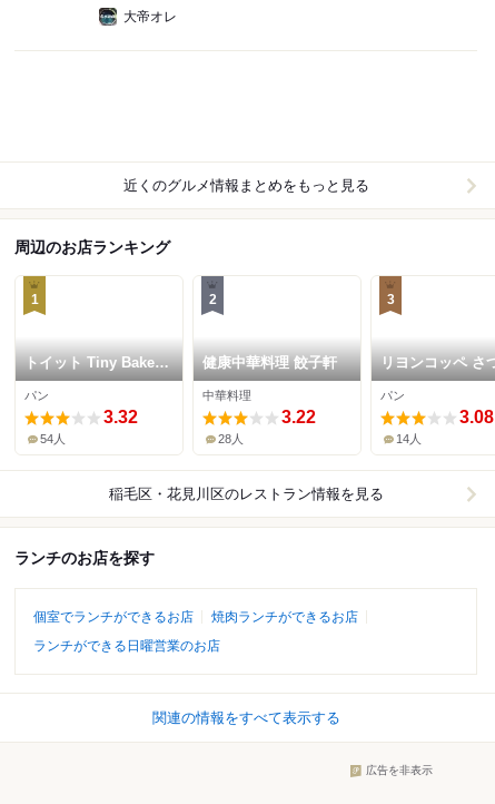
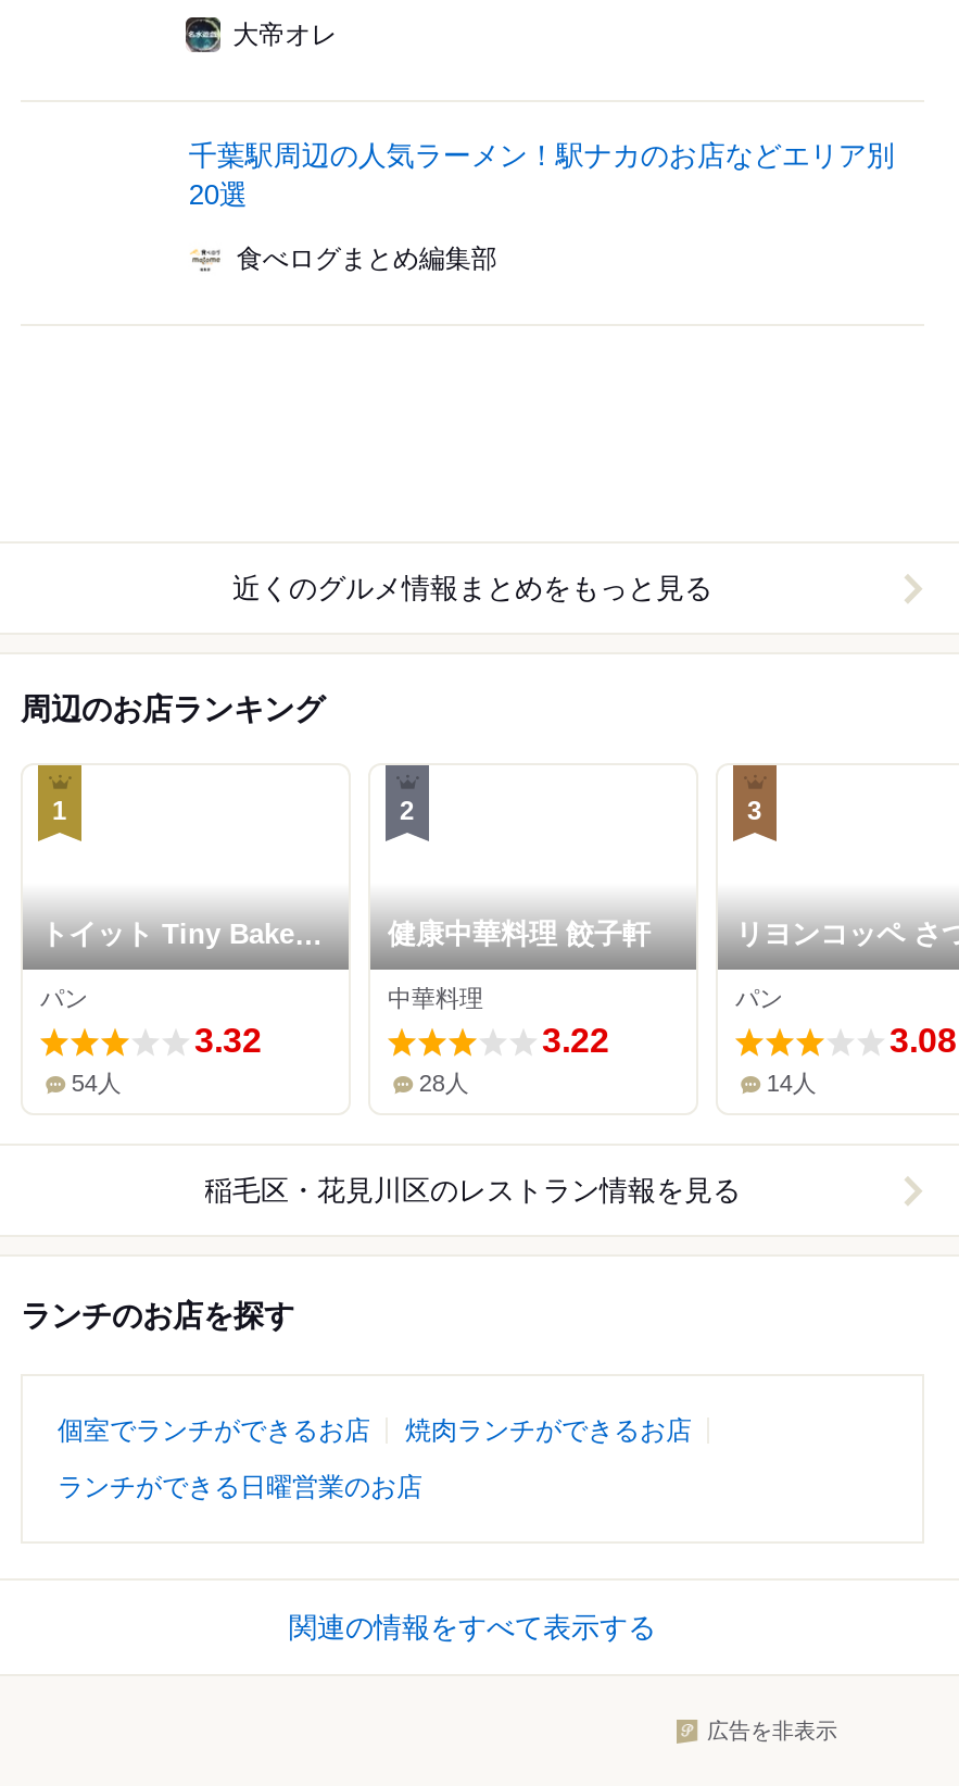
none -> [189,140,894,275] 千葉駅周辺の人気ラーメン！駅ナカのお店などエリア別 | 20選 | 食べログまとめ編集部

